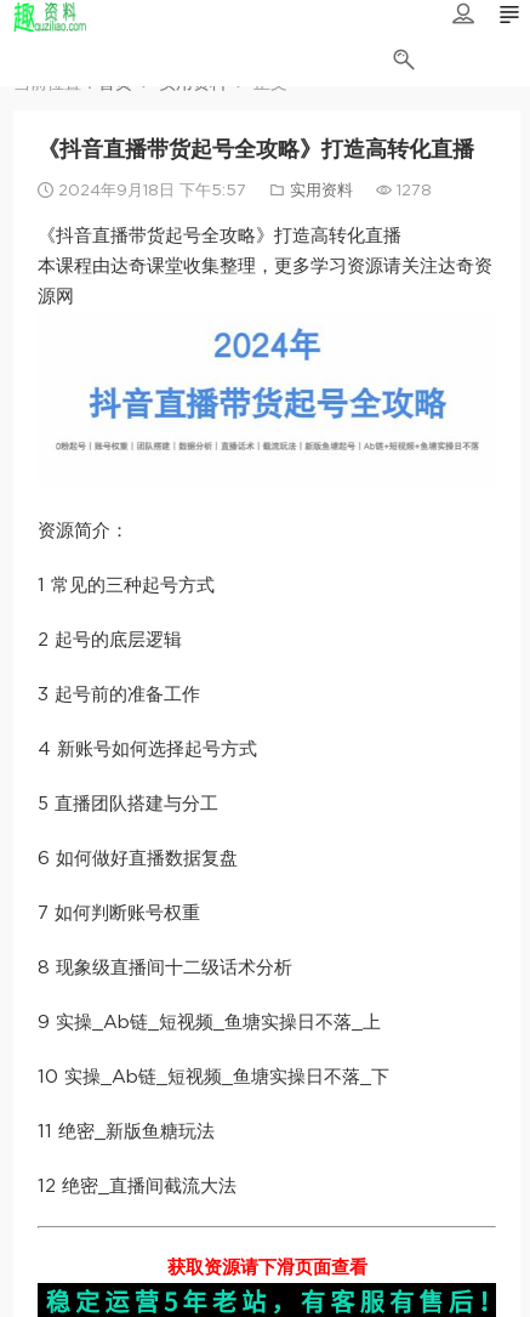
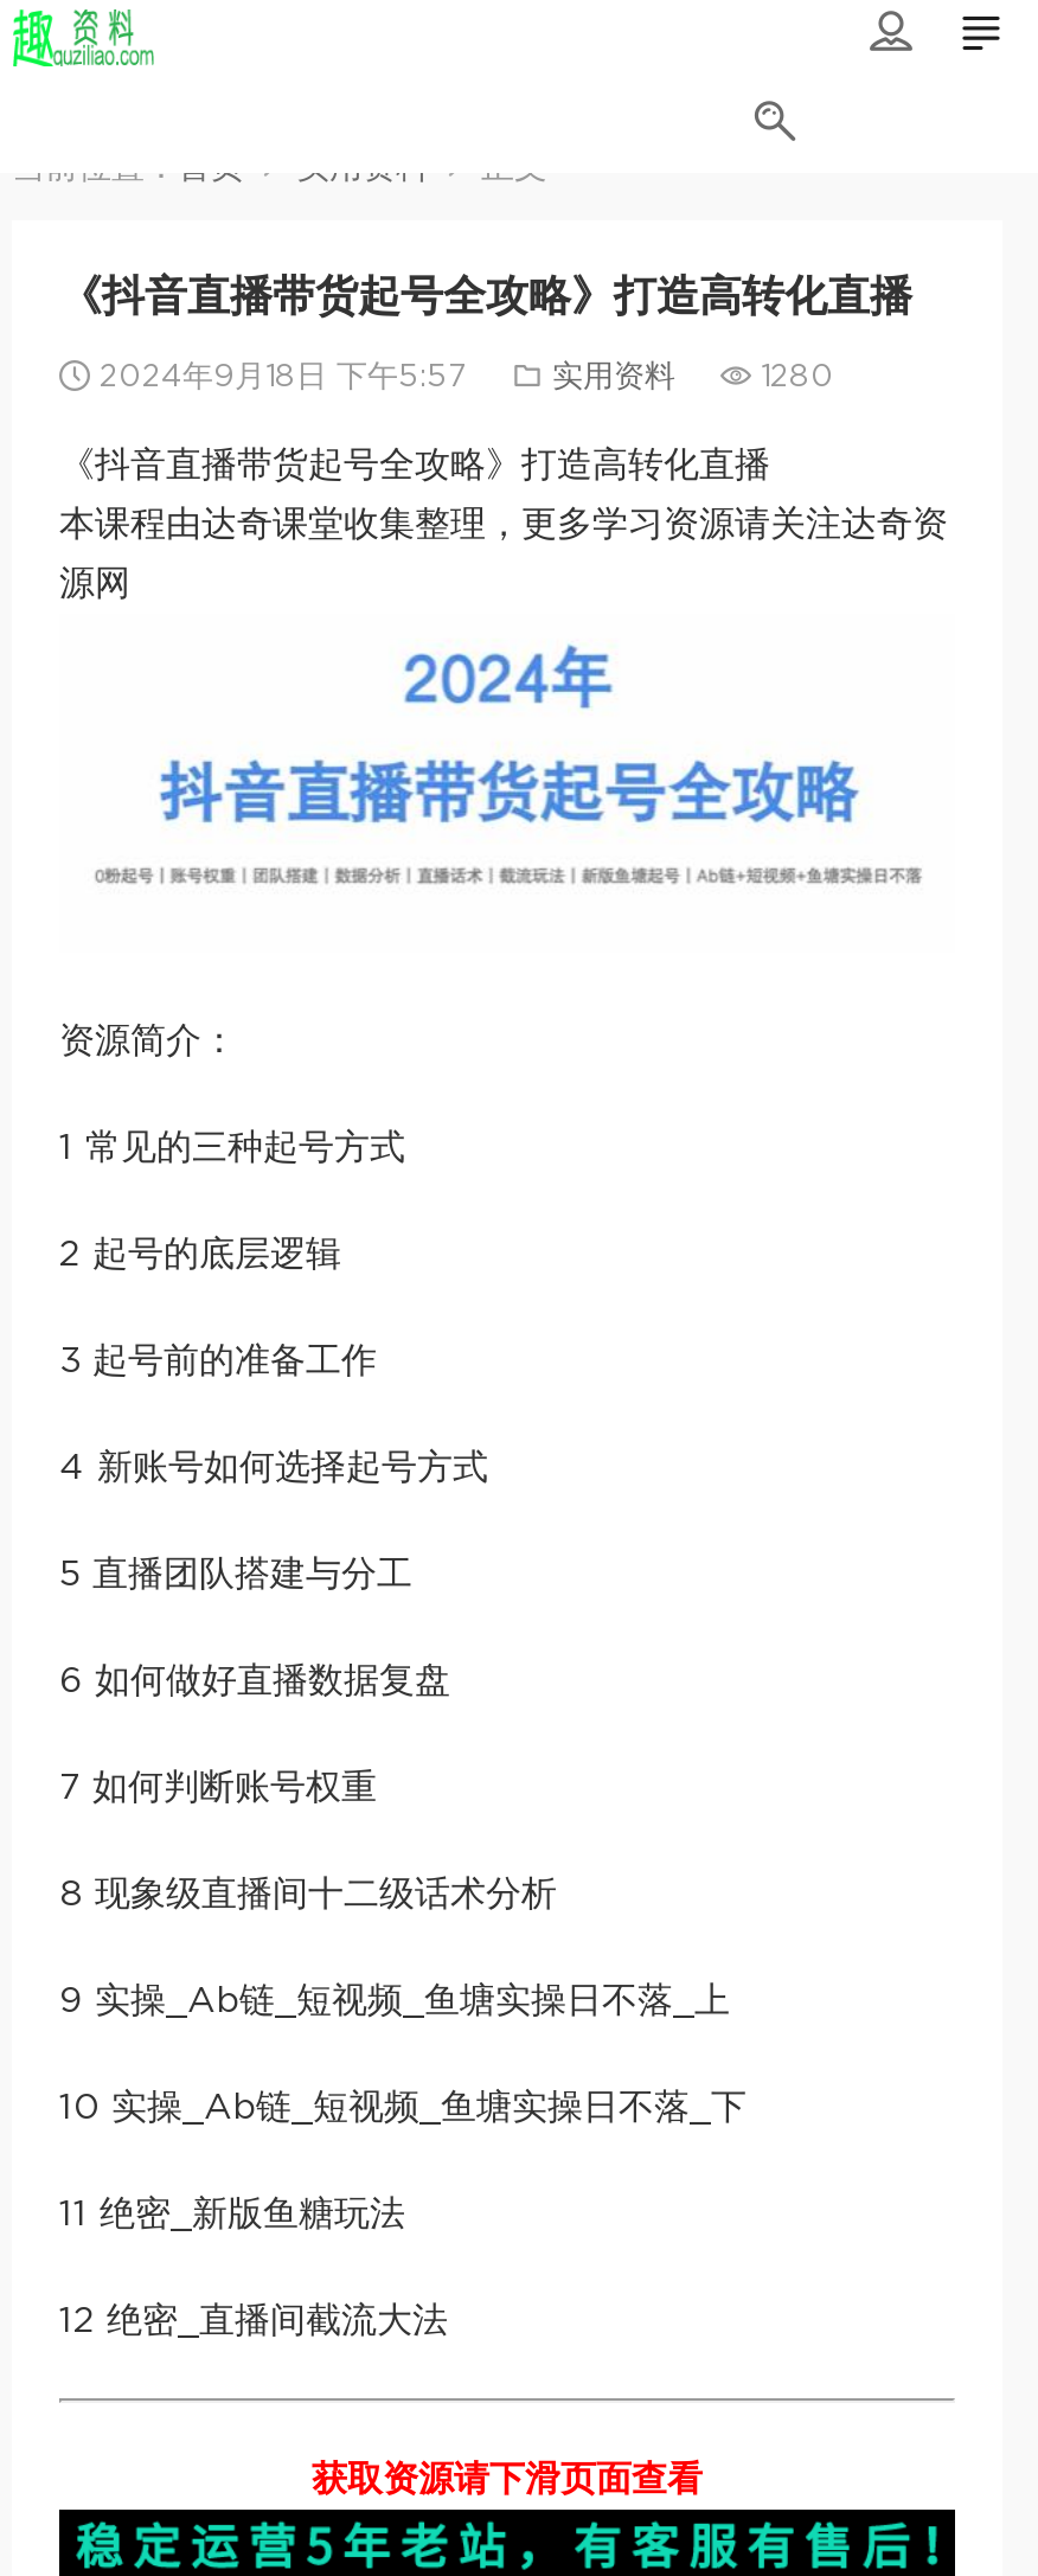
[392,183,432,199] 1278 -> [751,363,834,393] 1280

